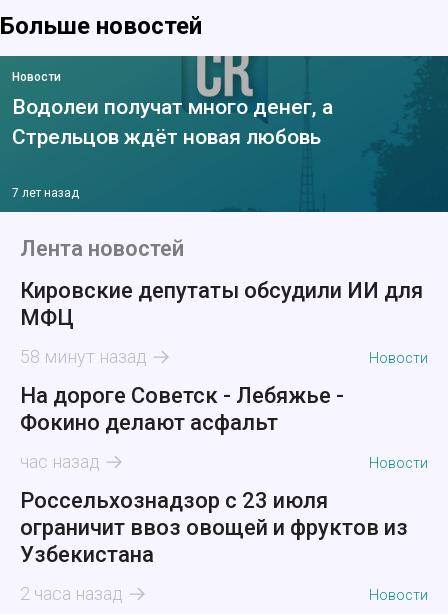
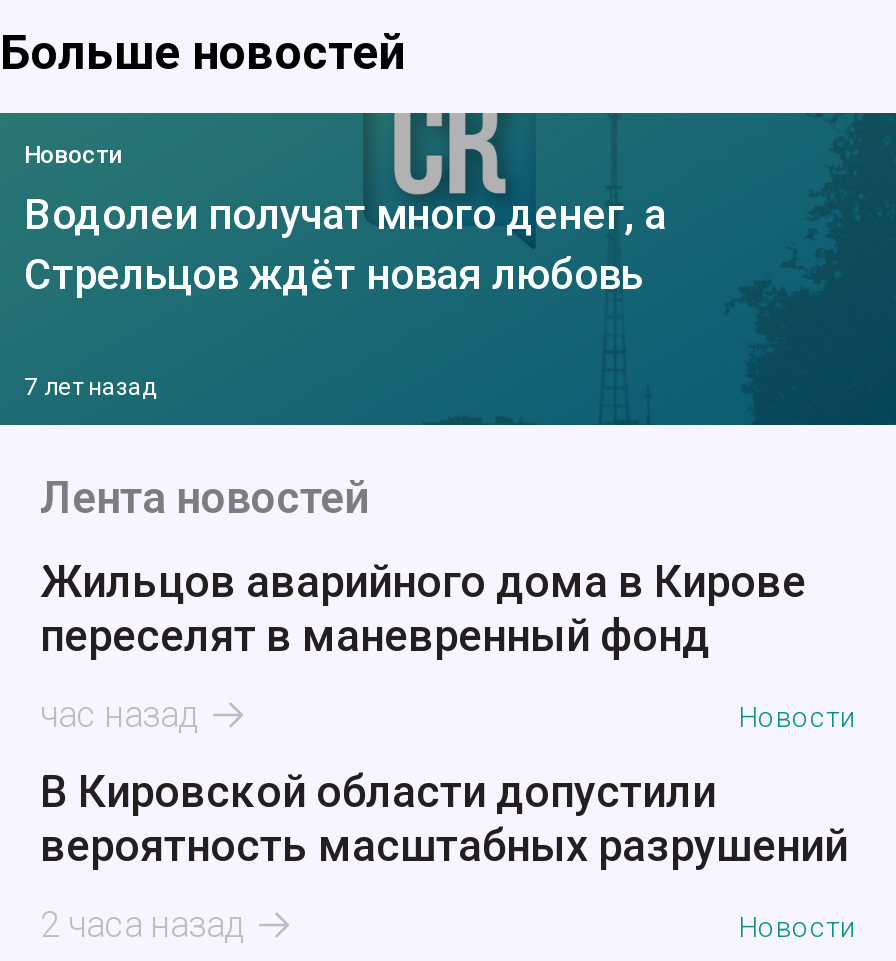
[20,278,428,435] Кировские депутаты обсудили ИИ для | МФЦ | 58 минут назад | Новости | На дороге Советск - Лебяжье - | Фокино делают асфальт -> [40,558,806,662] Жильцов аварийного дома в Кирове | переселят в маневренный фонд
[20,488,408,567] Россельхознадзор с 23 июля | ограничит ввоз овощей и фруктов из | Узбекистана -> [40,768,848,872] В Кировской области допустили | вероятность масштабных разрушений

